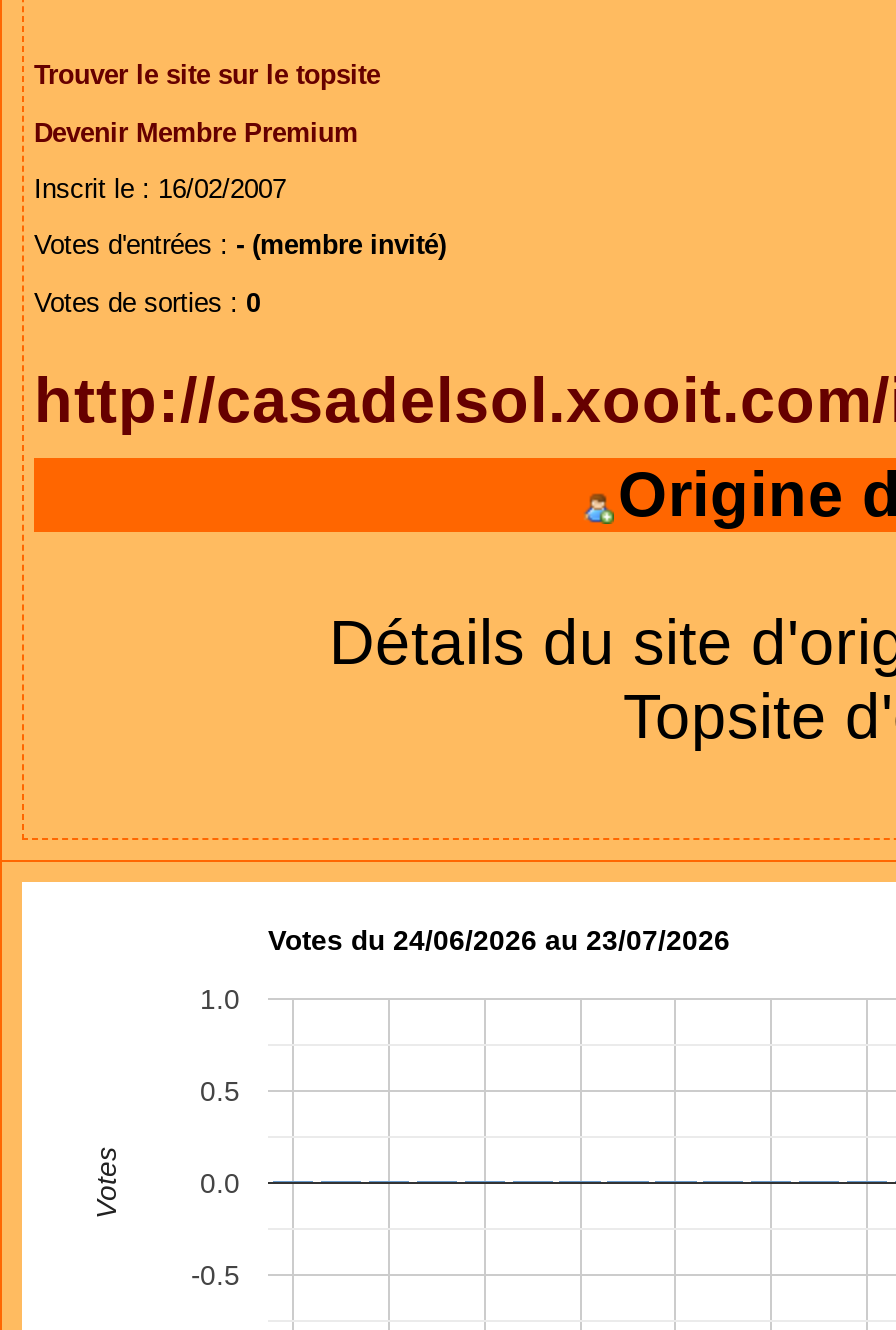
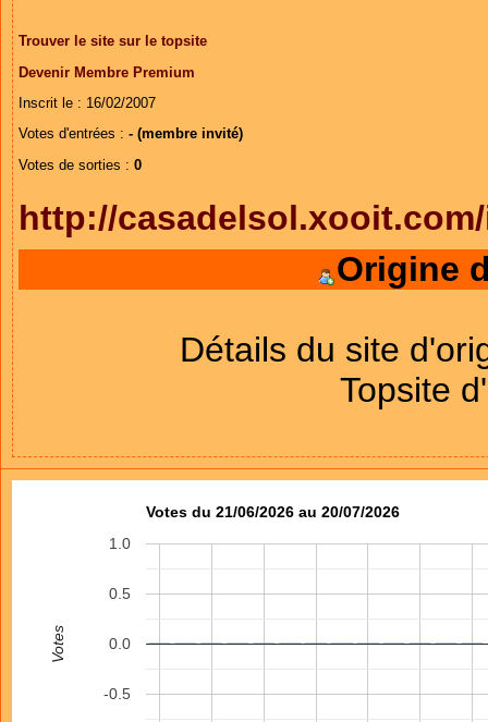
[268,925,730,956] Votes du 24/06/2026 au 23/07/2026 -> [146,503,400,520] Votes du 21/06/2026 au 20/07/2026

